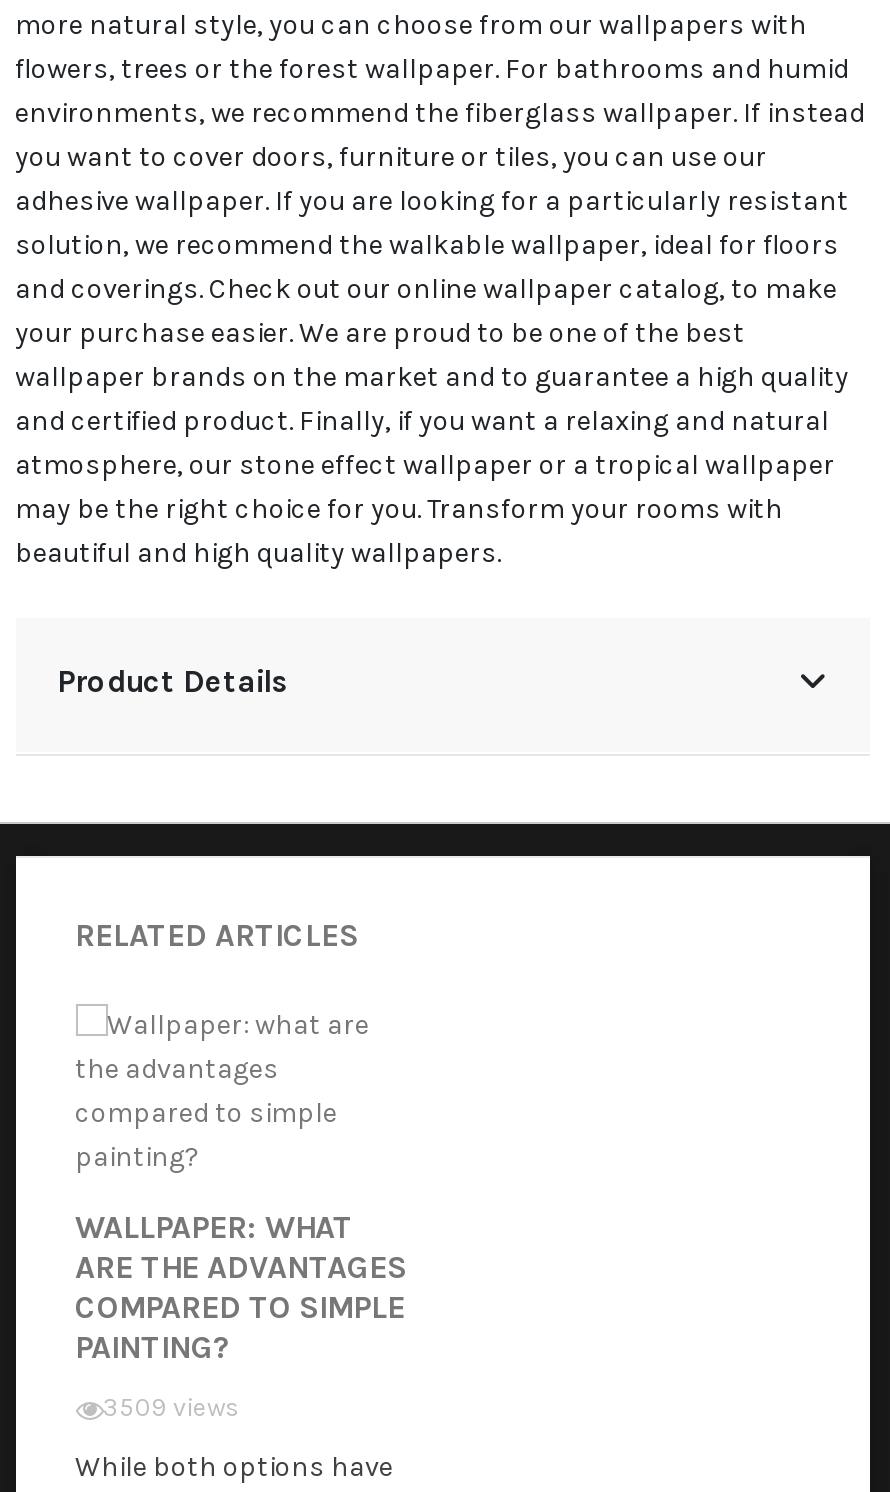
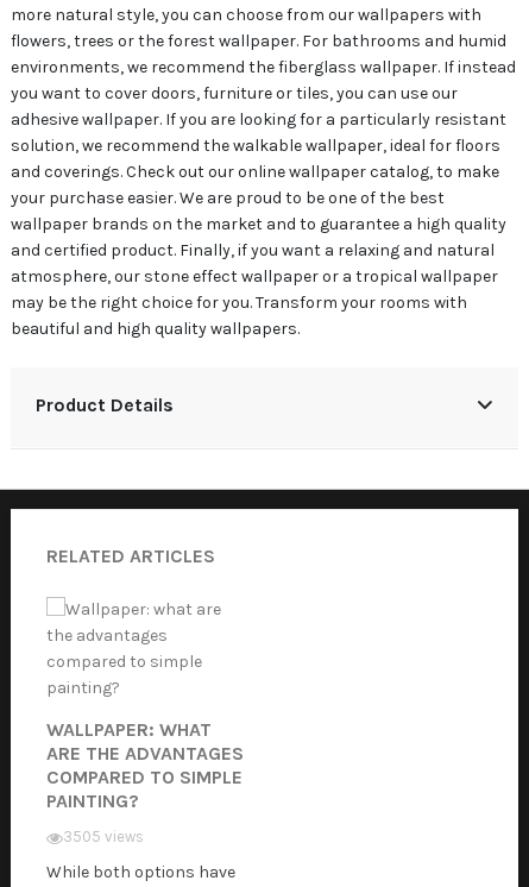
[103,1392,239,1422] 3509 views -> [62,828,143,845] 3505 views

